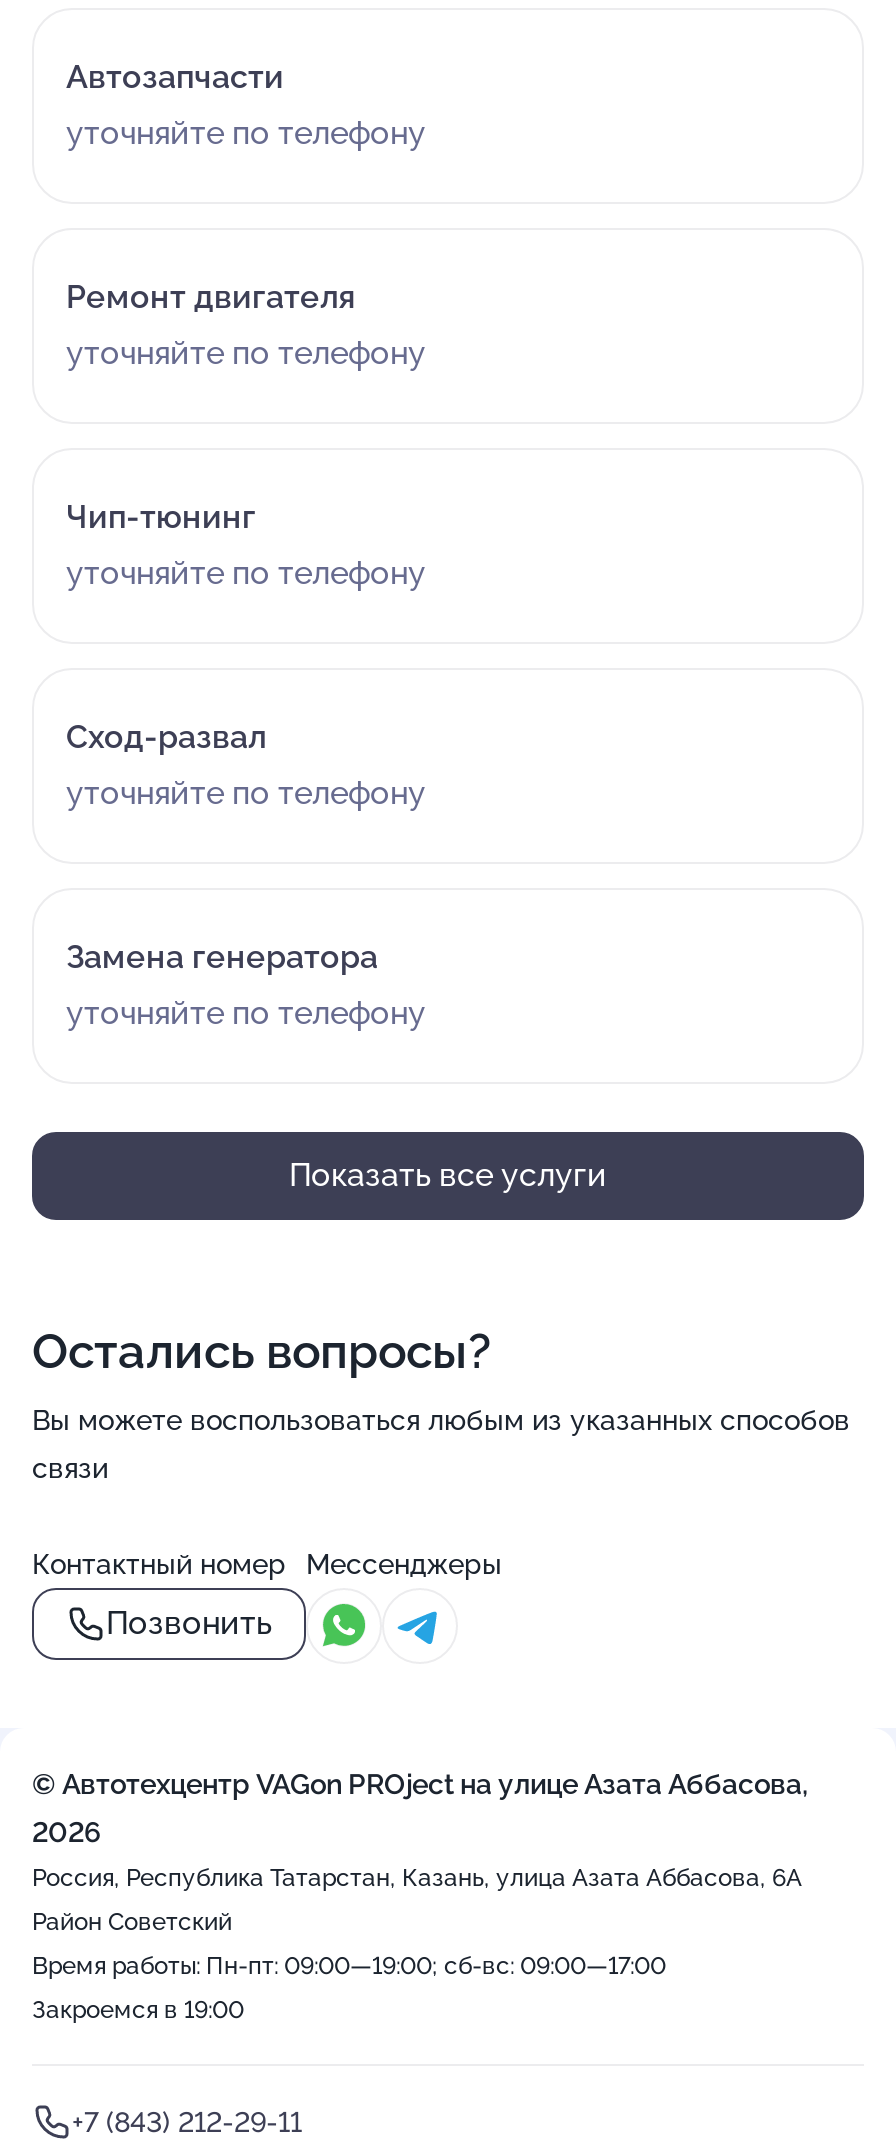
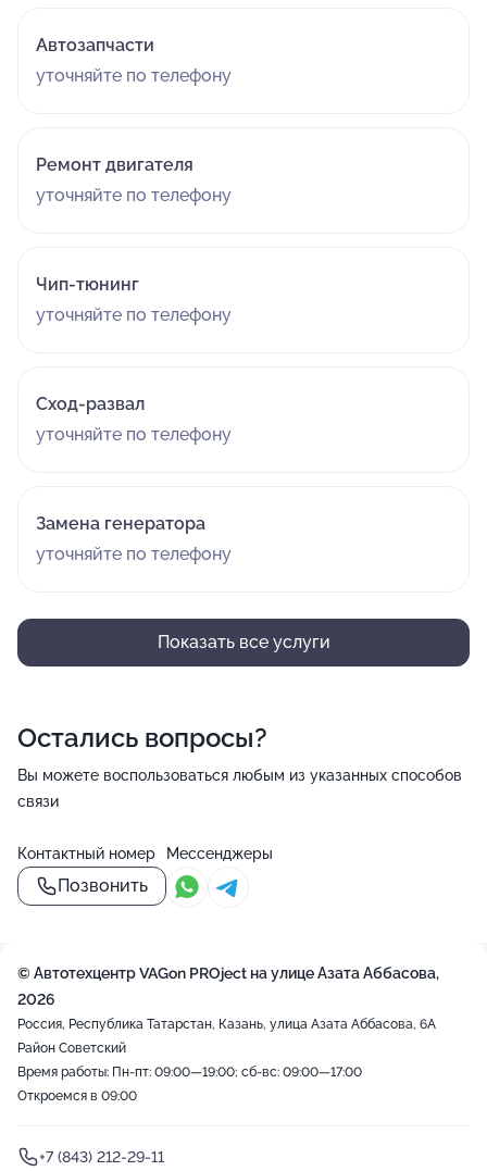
[32,1996,244,2024] Закроемся в 19:00 -> [17,1088,137,1104] Откроемся в 09:00

